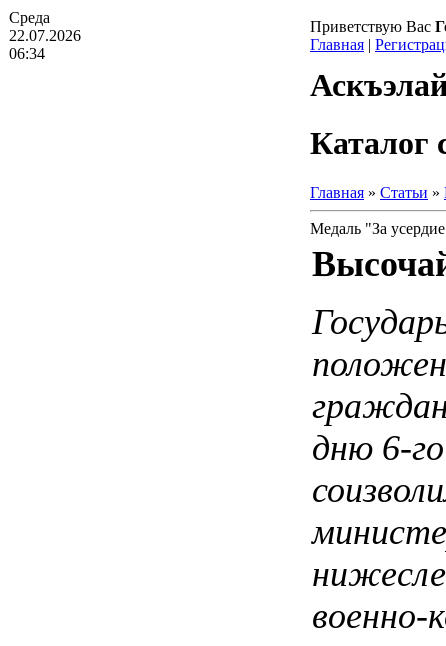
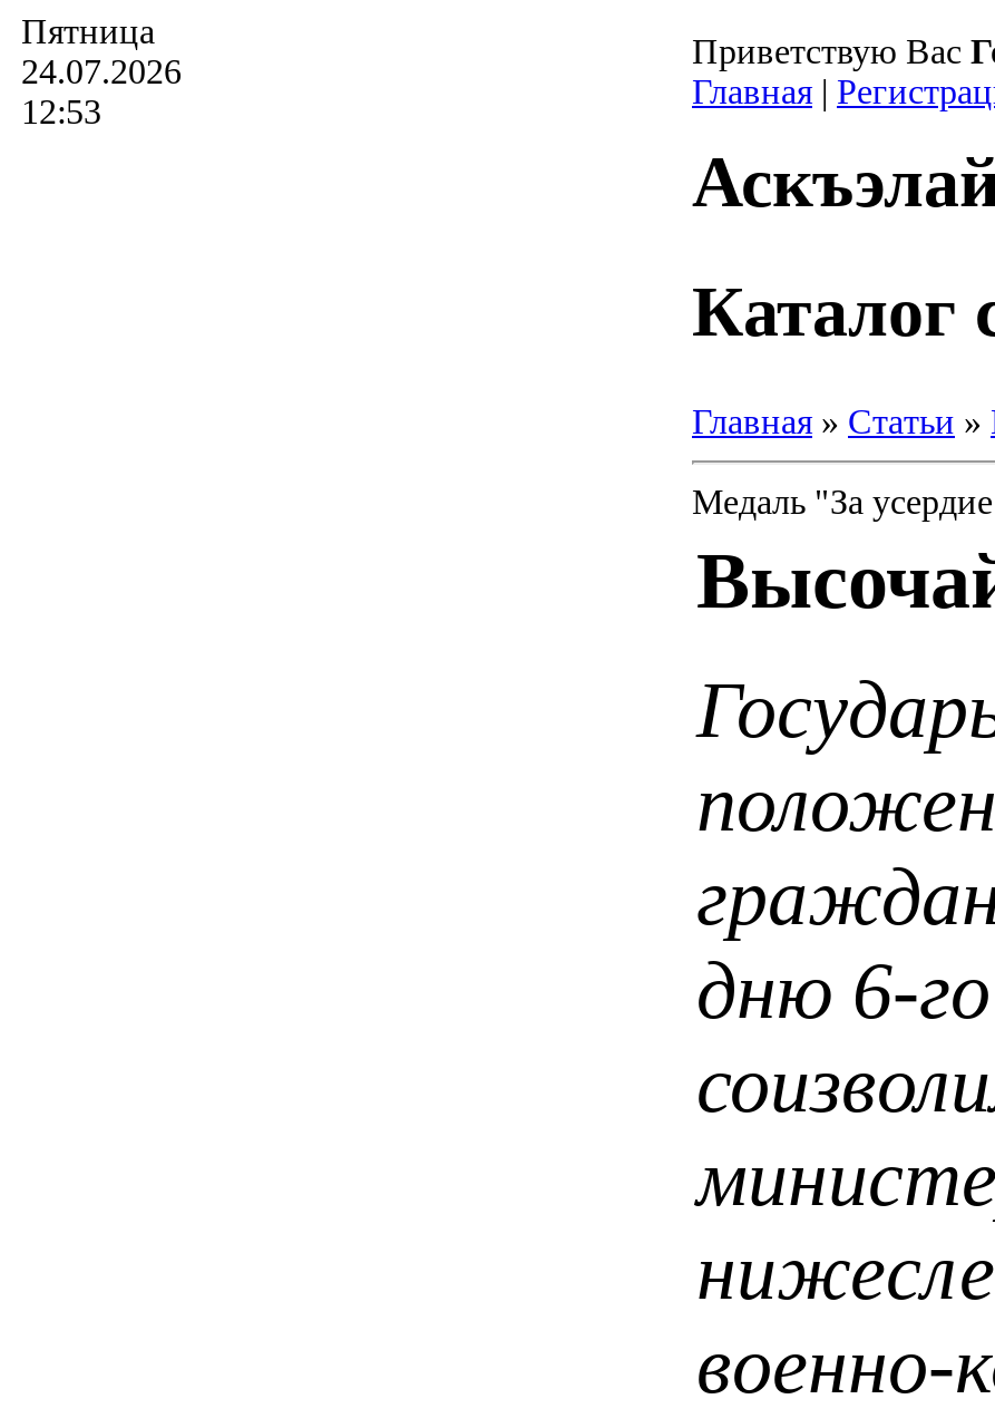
[9,9,81,62] Среда | 22.07.2026 | 06:34 -> [21,12,182,130] Пятница | 24.07.2026 | 12:53

